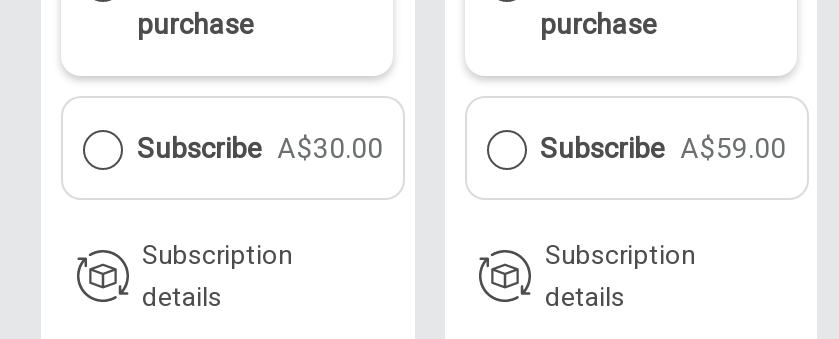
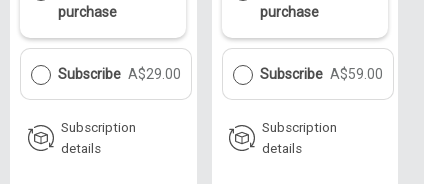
[137,133,383,165] Subscribe A$30.00 -> [58,66,181,82] Subscribe A$29.00

